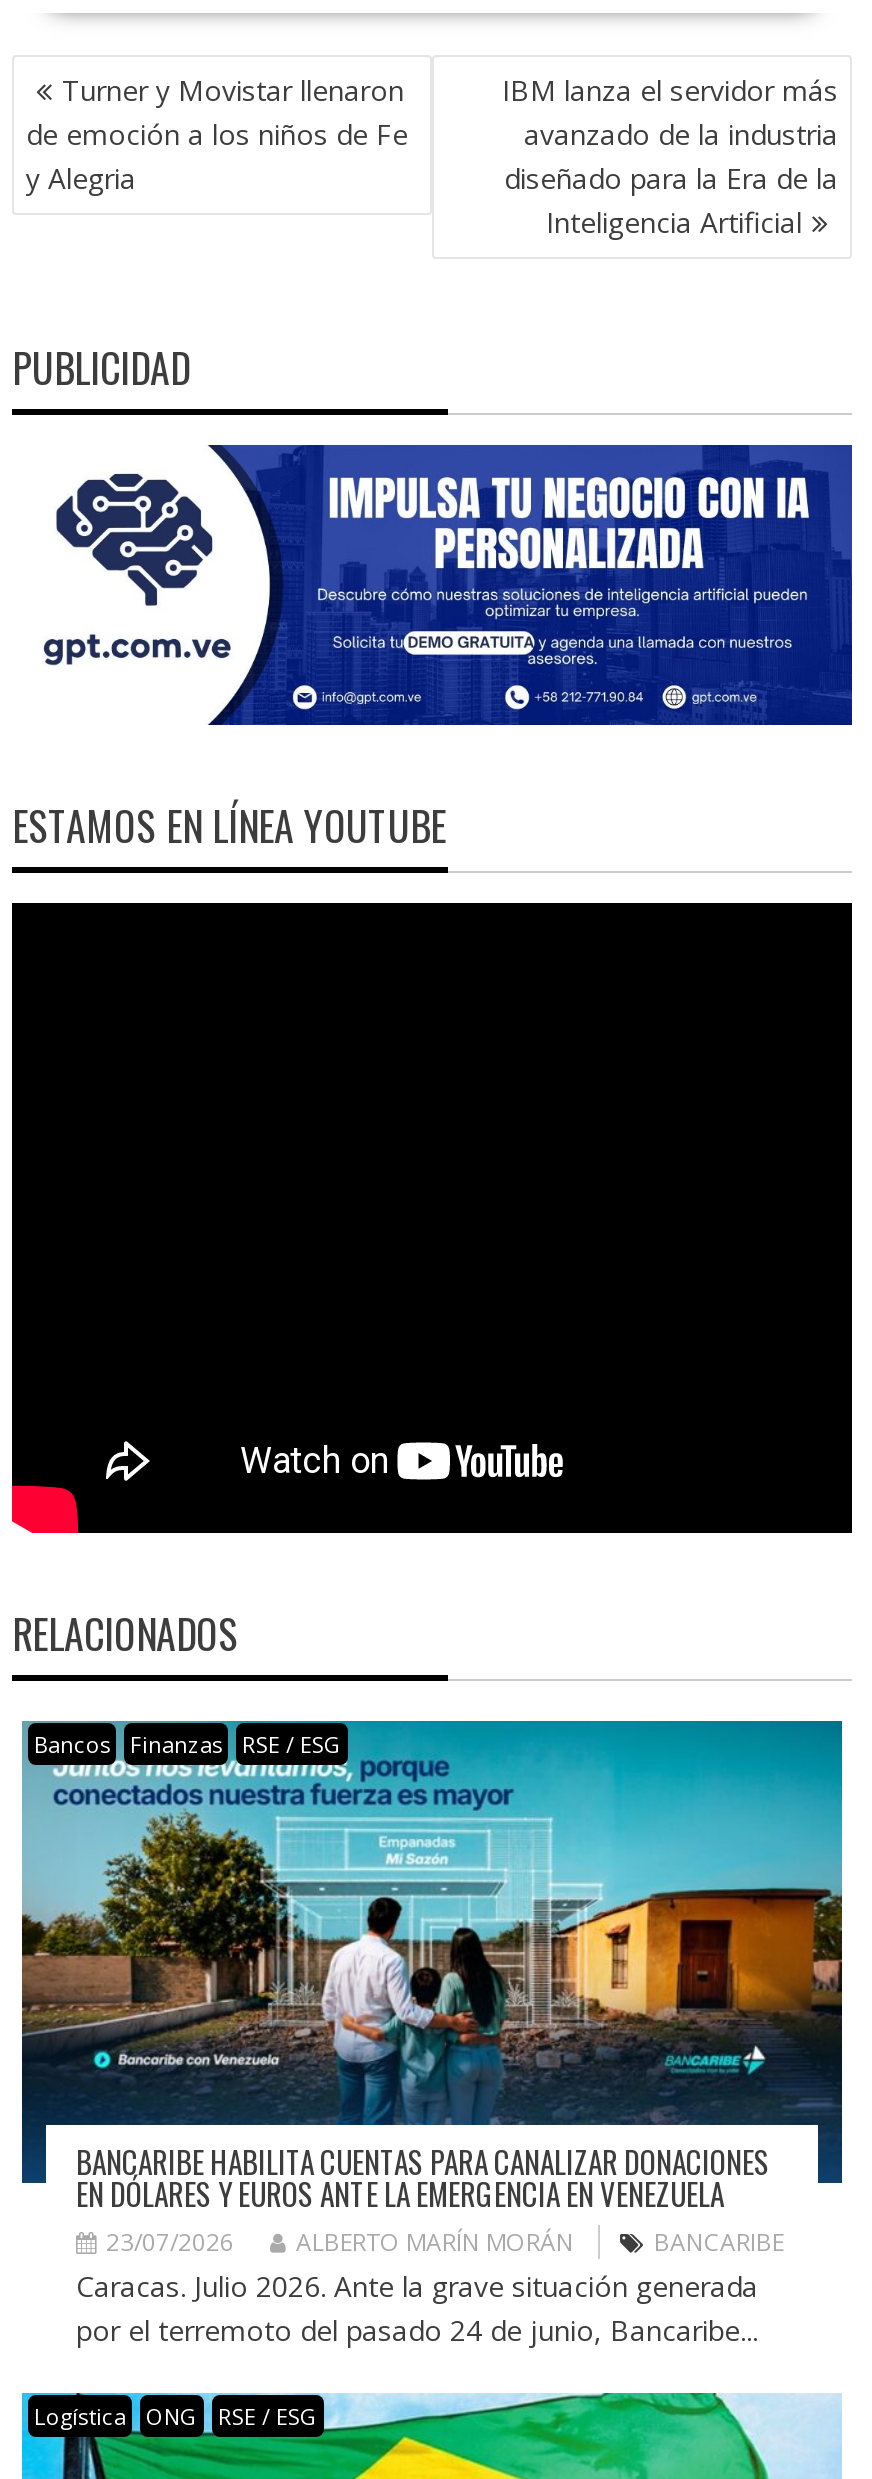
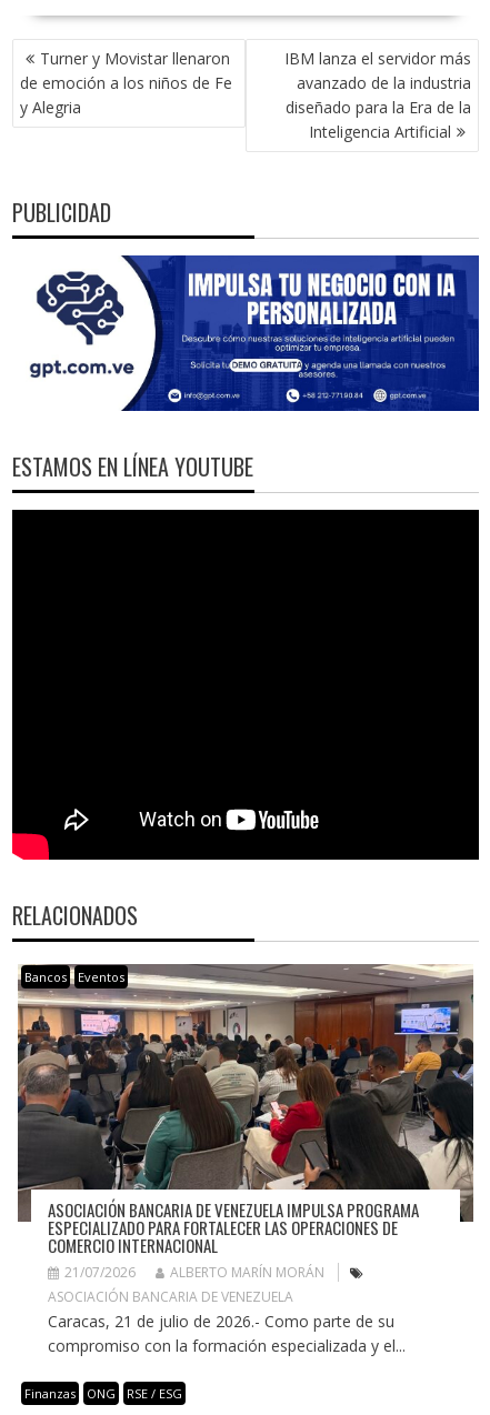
[20,1719,844,2183] [image] | Finanzas | RSE / ESG -> [17,963,474,1222] [image] | Eventos
[76,2139,770,2259] BANCARIBE HABILITA CUENTAS PARA CANALIZAR DONACIONES | EN DÓLARES Y EUROS ANTE LA EMERGENCIA EN VENEZUELA | 23/07/2026 -> [48,1197,419,1282] ASOCIACIÓN BANCARIA DE VENEZUELA IMPULSA PROGRAMA | ESPECIALIZADO PARA FORTALECER LAS OPERACIONES DE | COMERCIO INTERNACIONAL | 21/07/2026
[76,2225,784,2349] BANCARIBE | Caracas. Julio 2026. Ante la grave situación generada | por el terremoto del pasado 24 de junio, Bancaribe... -> [48,1287,406,1356] ASOCIACIÓN BANCARIA DE VENEZUELA | Caracas, 21 de julio de 2026.- Como parte de su | compromiso con la formación especializada y el...
[34,2401,126,2431] Logística -> [24,1385,76,1402] Finanzas

